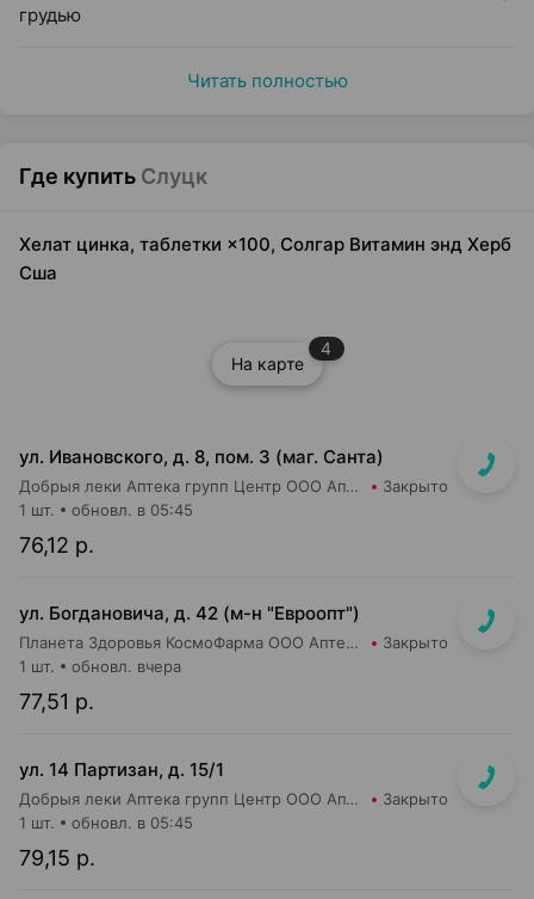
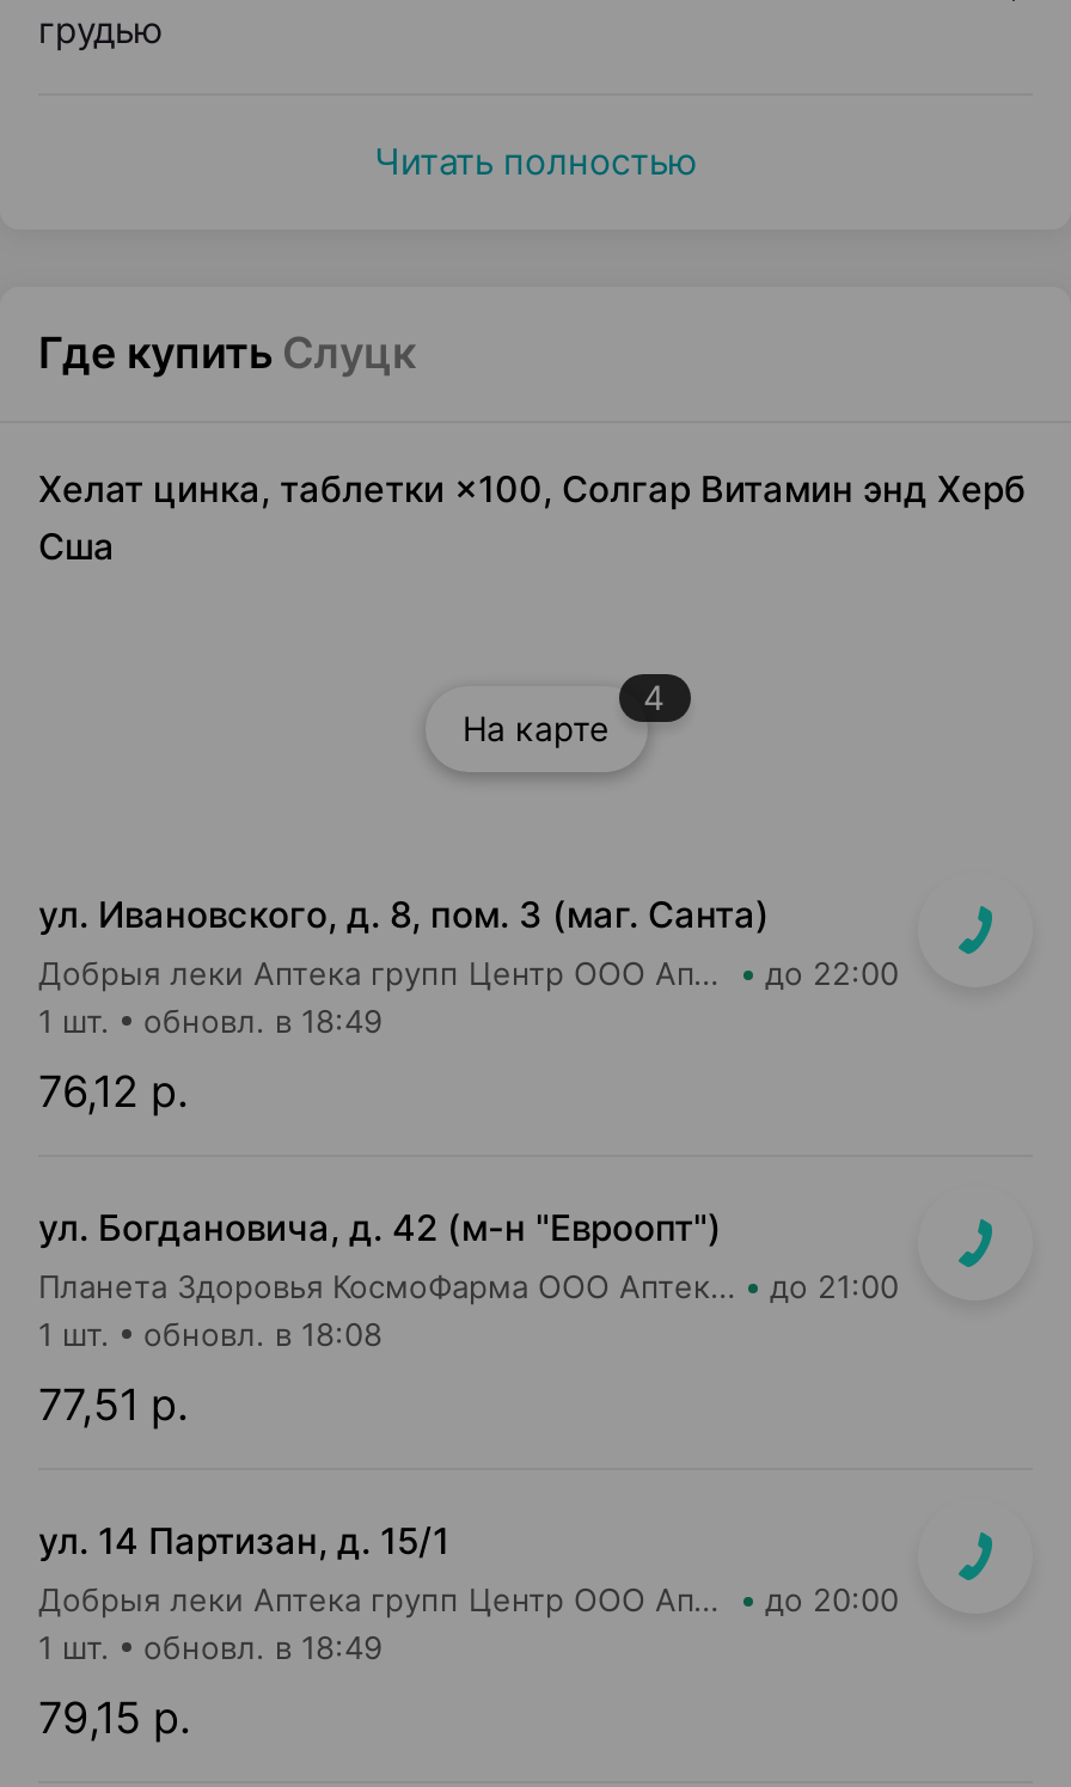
[383,476,448,495] Закрыто -> [765,954,899,992] до 22:00
[19,500,193,519] 1 шт. обновл. в 05:45 -> [38,1002,382,1040] 1 шт. обновл. в 18:49
[383,633,448,652] Закрыто -> [770,1267,899,1305] до 21:00
[72,657,181,676] обновл. вчера -> [143,1315,382,1353] обновл. в 18:08
[383,789,448,808] Закрыто -> [765,1580,899,1618] до 20:00
[19,813,193,832] 1 шт. обновл. в 05:45 -> [38,1628,382,1666] 1 шт. обновл. в 18:49

